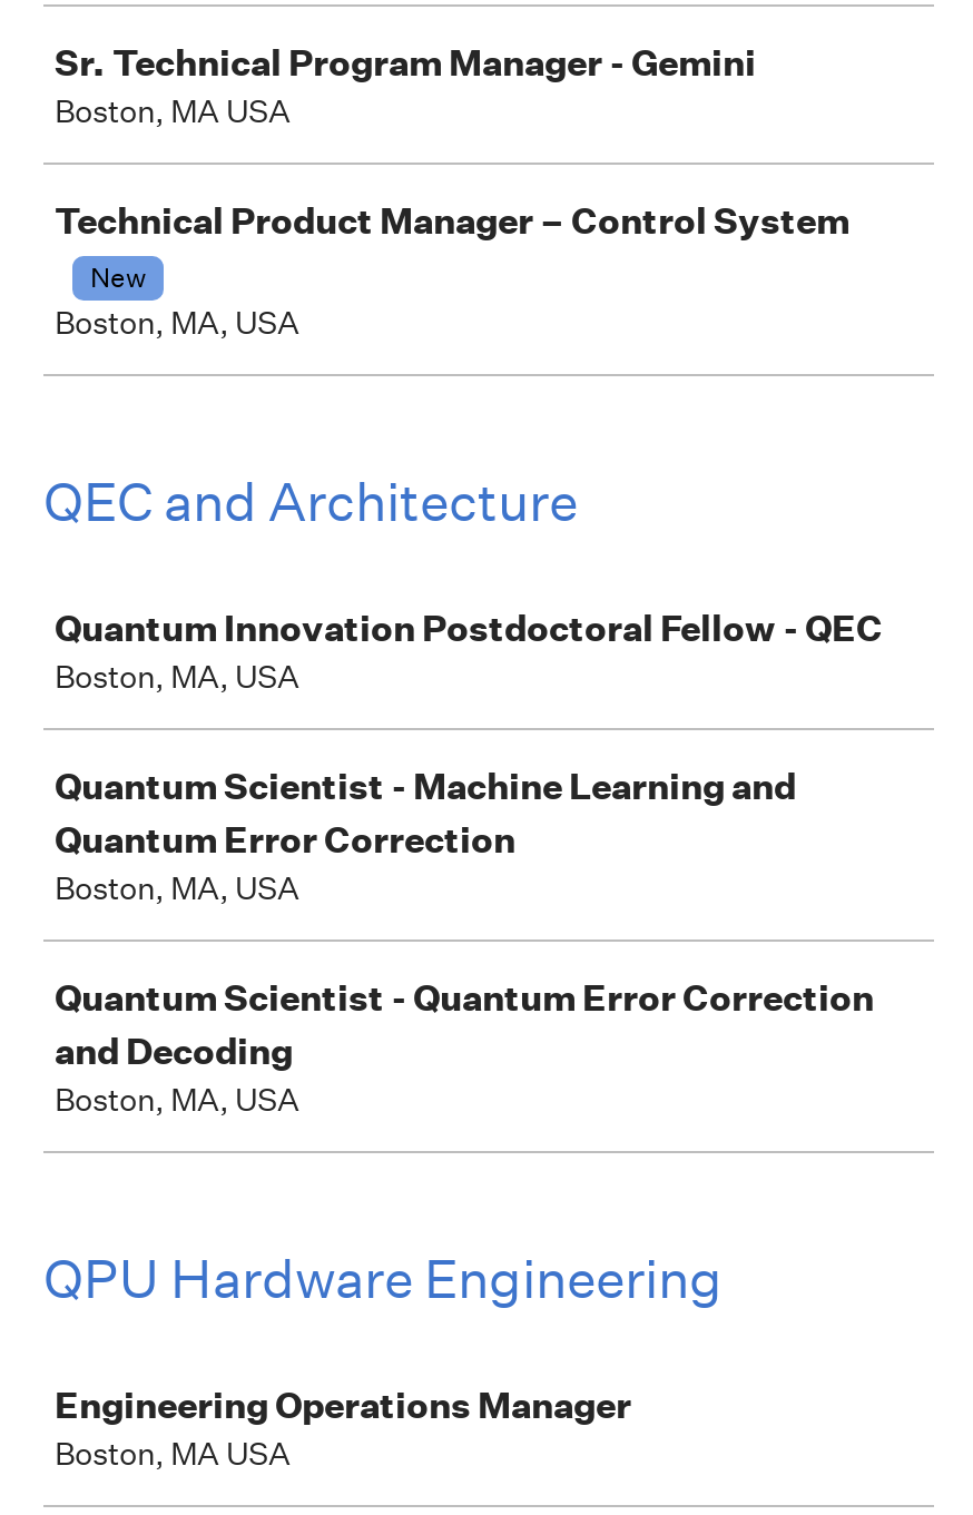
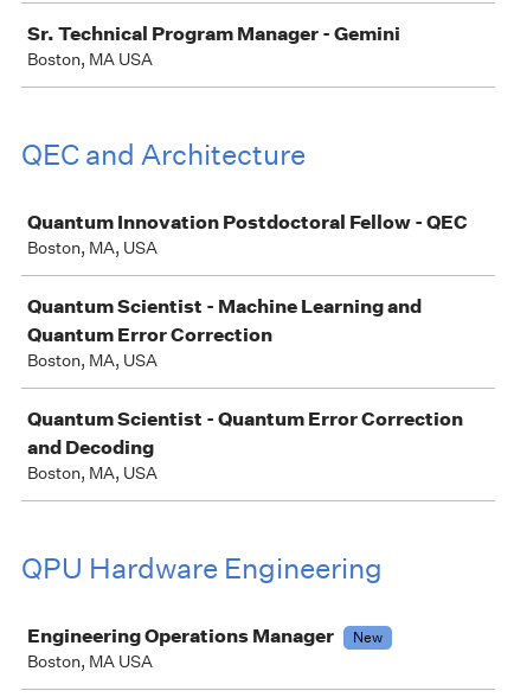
[55,198,849,343] Technical Product Manager – Control System | New | Boston, MA, USA -> none
none -> [353,627,383,647] New

